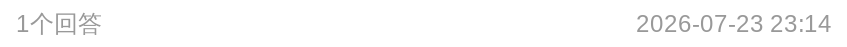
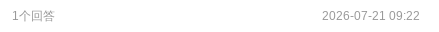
[636,10,832,38] 2026-07-23 23:14 -> [322,9,420,23] 2026-07-21 09:22

